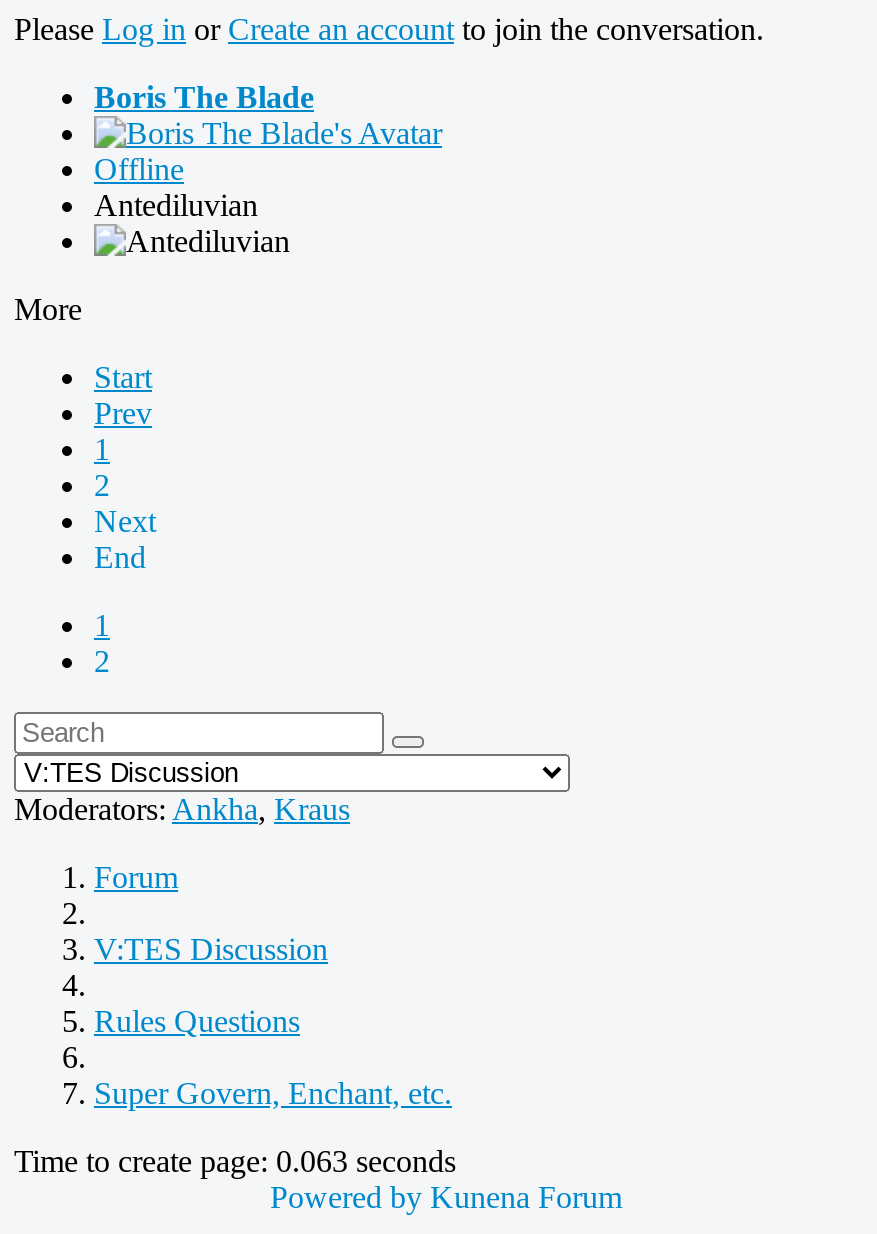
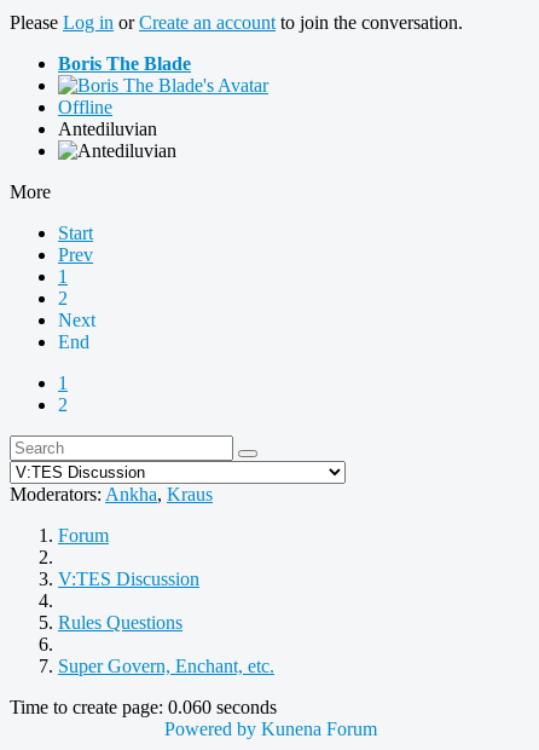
[14,1143,456,1177] Time to create page: 0.063 seconds -> [10,696,277,717] Time to create page: 0.060 seconds

